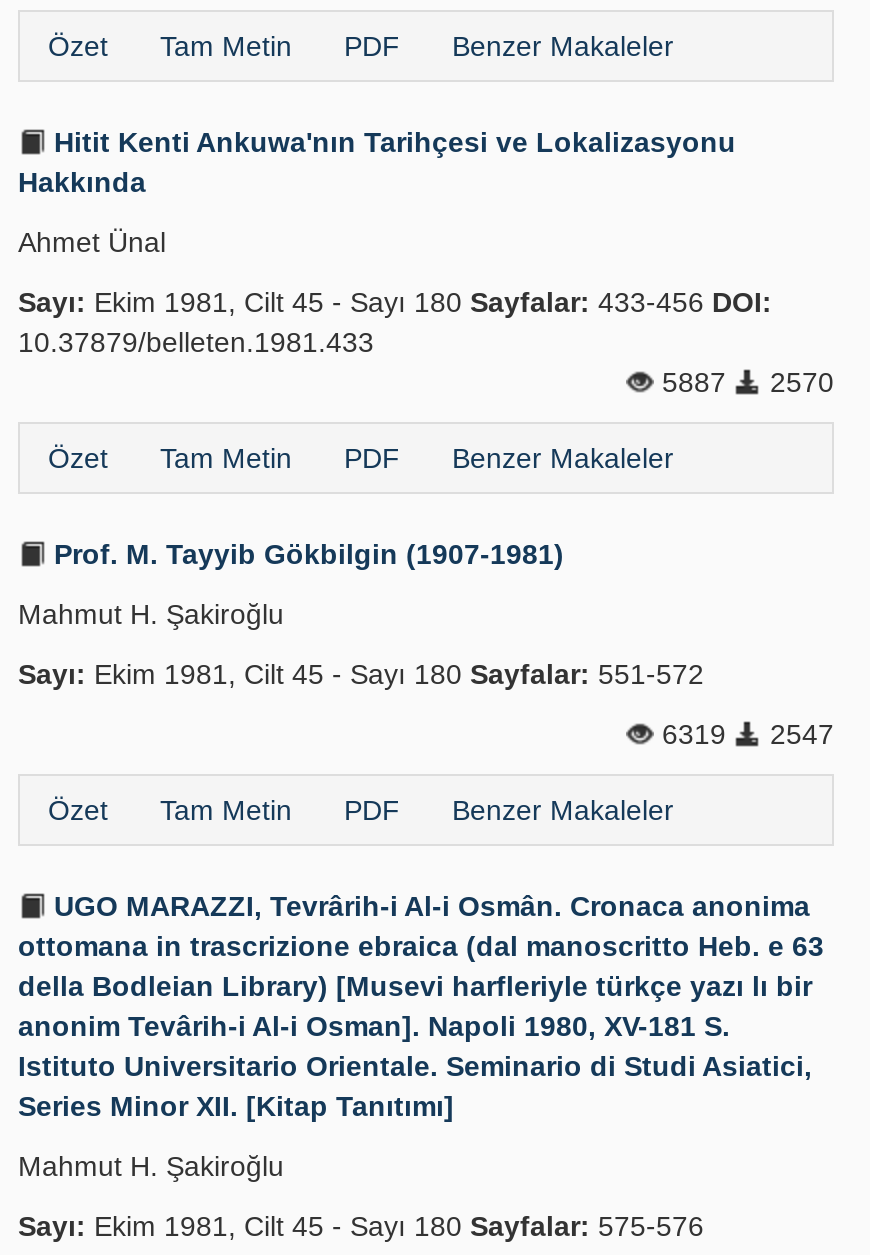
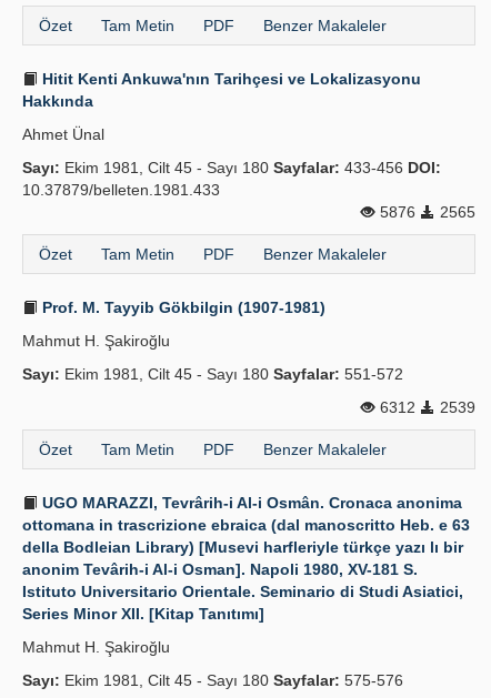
[654,366,734,398] 5887 -> [375,203,420,221] 5876
[762,366,834,398] 2570 -> [435,203,475,221] 2565
[654,718,734,750] 6319 -> [375,398,420,416] 6312
[762,718,834,750] 2547 -> [435,398,475,416] 2539

